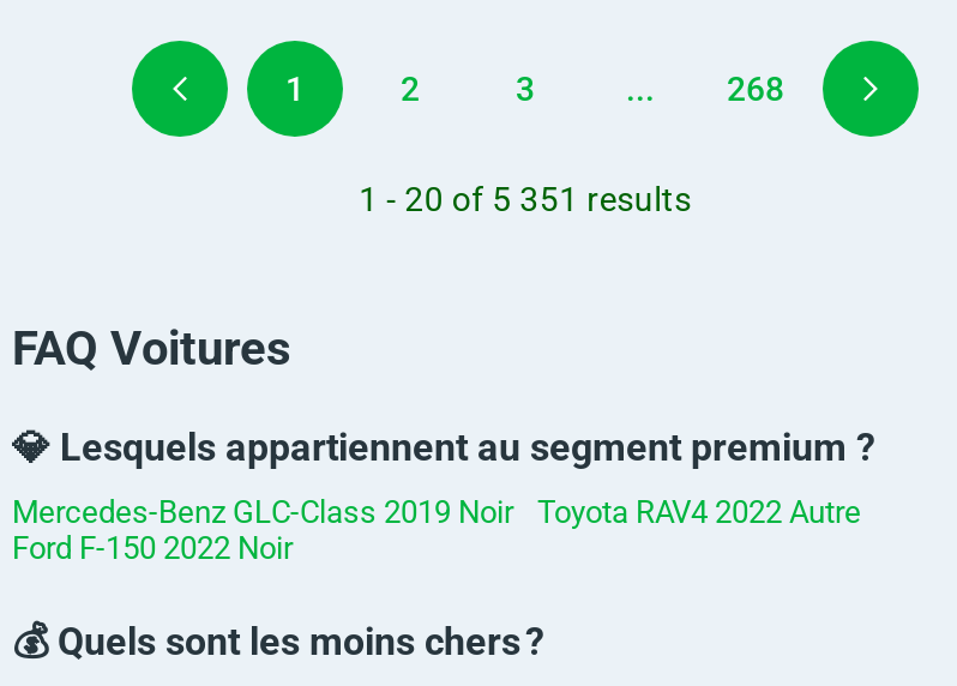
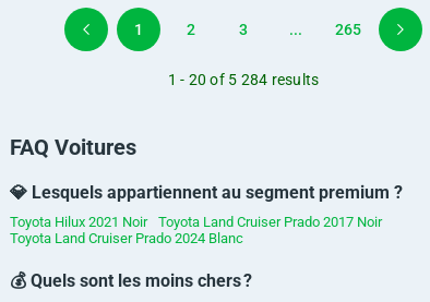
[727,69,784,107] 268 -> [335,21,361,38] 265
[359,179,692,218] 1 - 20 of 5 351 results -> [168,71,319,89] 1 - 20 of 5 284 results
[12,493,861,565] Mercedes-Benz GLC-Class 2019 Noir | Toyota RAV4 2022 Autre | Ford F-150 2022 Noir -> [10,214,382,247] Toyota Hilux 2021 Noir | Toyota Land Cruiser Prado 2017 Noir | Toyota Land Cruiser Prado 2024 Blanc

